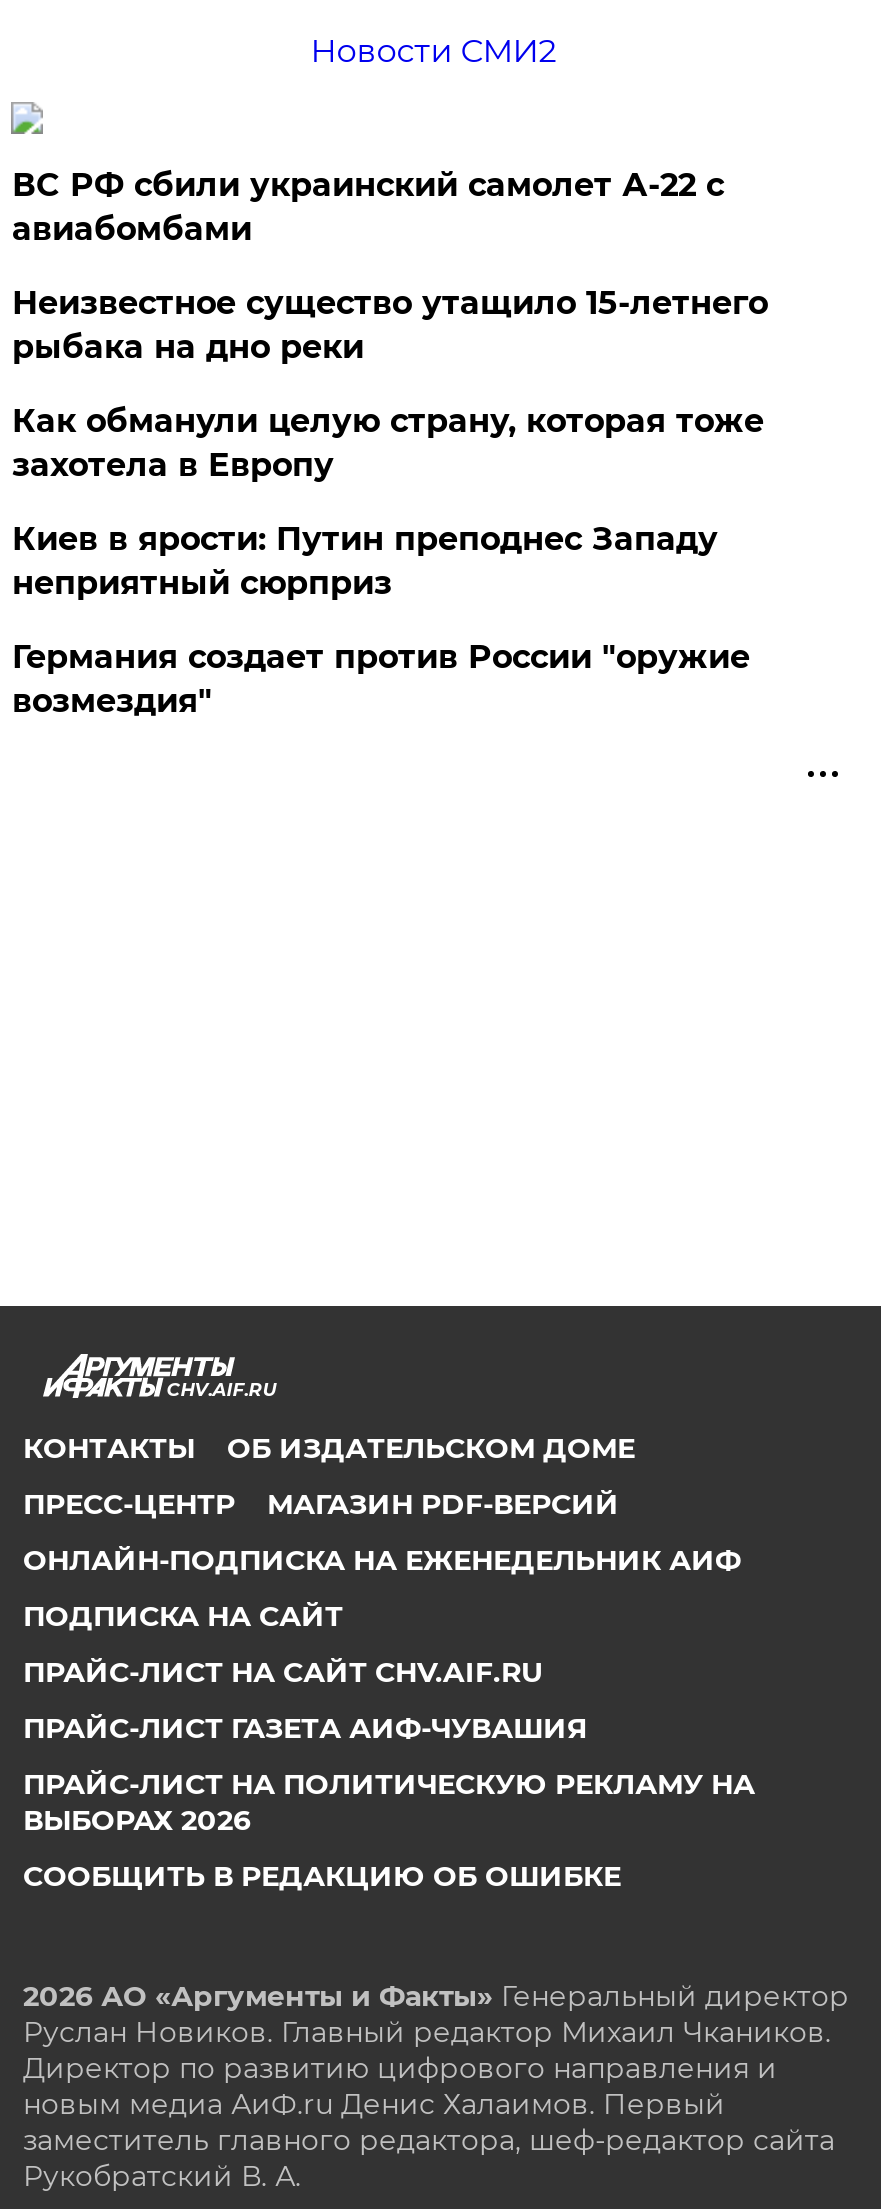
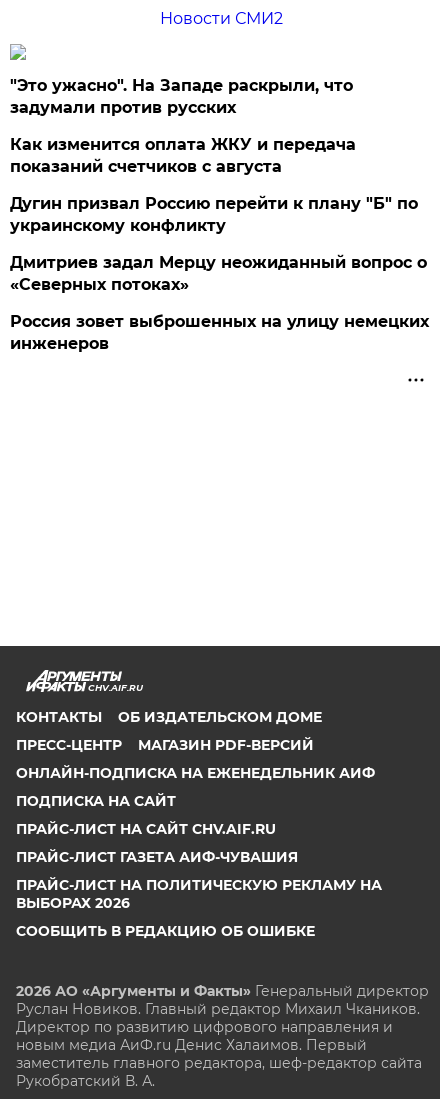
[12,165,724,247] ВС РФ сбили украинский самолет А-22 с | авиабомбами -> [10,76,353,117] "Это ужасно". На Западе раскрыли, что | задумали против русских
[12,283,768,365] Неизвестное существо утащило 15-летнего | рыбака на дно реки -> [10,135,356,176] Как изменится оплата ЖКУ и передача | показаний счетчиков с августа
[12,401,764,483] Как обманули целую страну, которая тоже | захотела в Европу -> [10,194,418,235] Дугин призвал Россию перейти к плану "Б" по | украинскому конфликту
[12,519,718,601] Киев в ярости: Путин преподнес Западу | неприятный сюрприз -> [10,253,427,294] Дмитриев задал Мерцу неожиданный вопрос о | «Северных потоках»
[12,637,750,719] Германия создает против России "оружие | возмездия" -> [10,312,429,353] Россия зовет выброшенных на улицу немецких | инженеров

